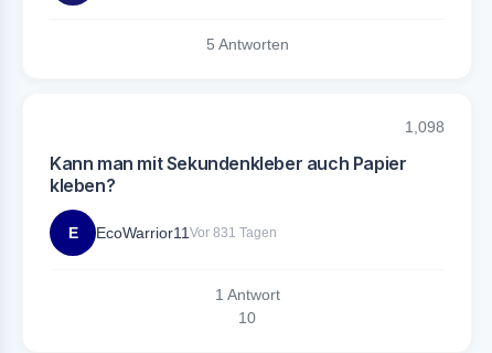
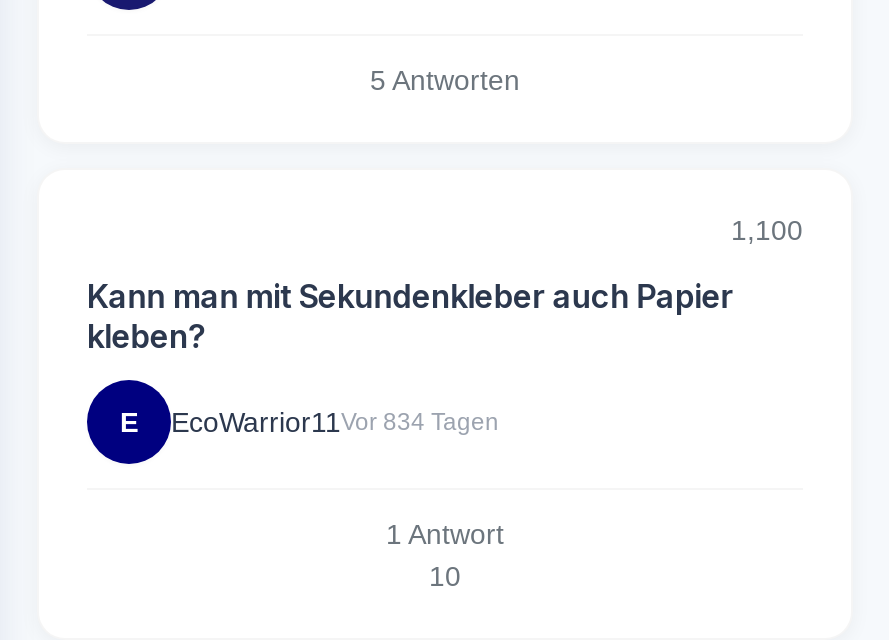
[405,118,445,136] 1,098 -> [731,214,803,246] 1,100
[96,223,277,241] EcoWarrior11 Vor 831 Tagen -> [171,405,499,437] EcoWarrior11 Vor 834 Tagen

